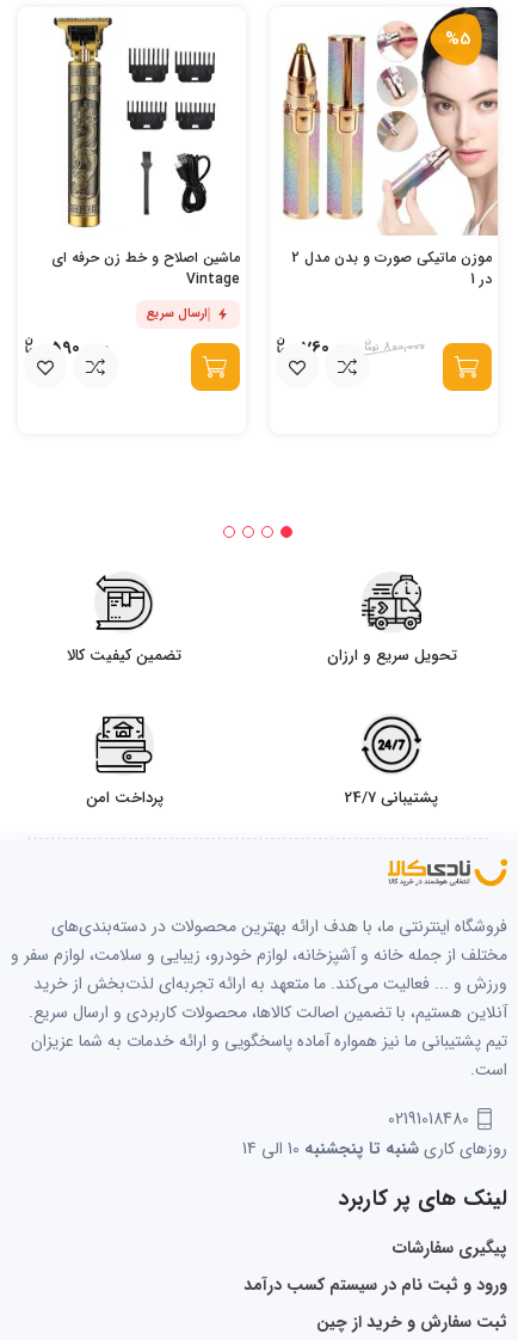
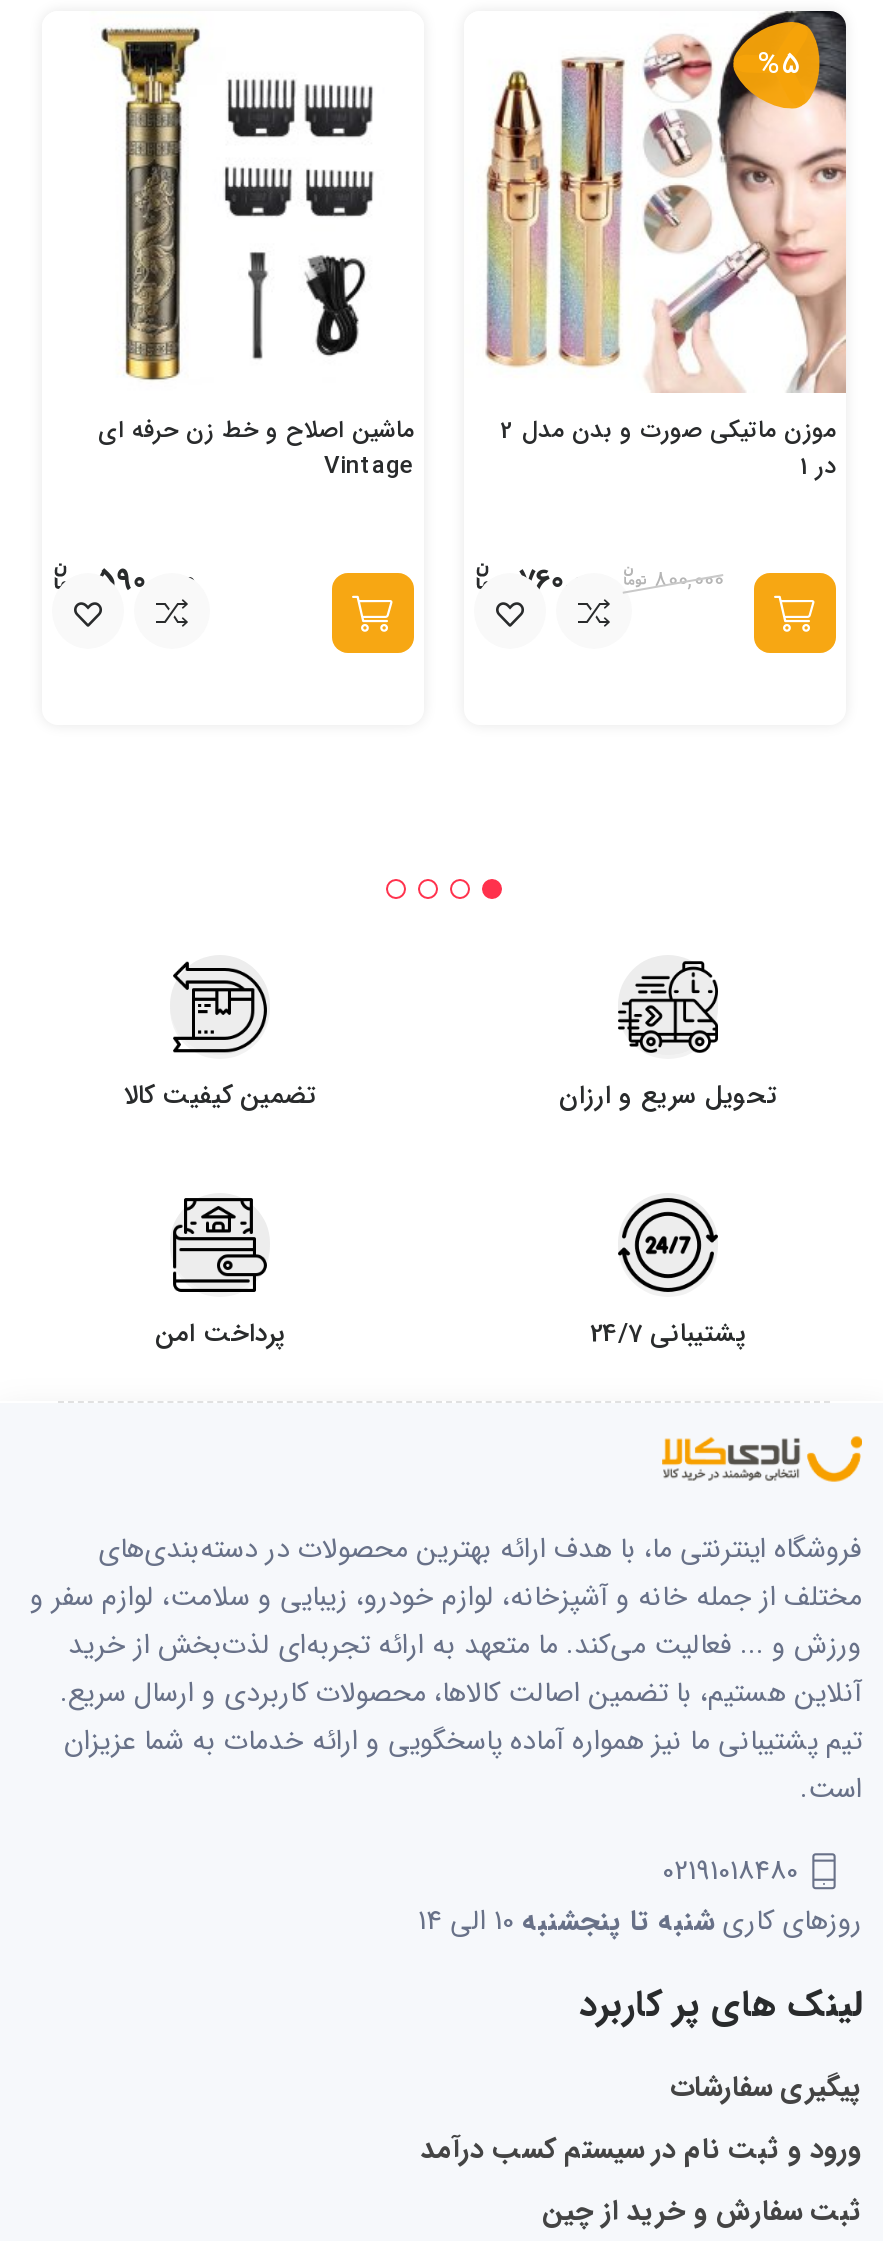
[145,304,207,323] ارسال سریع -> none

